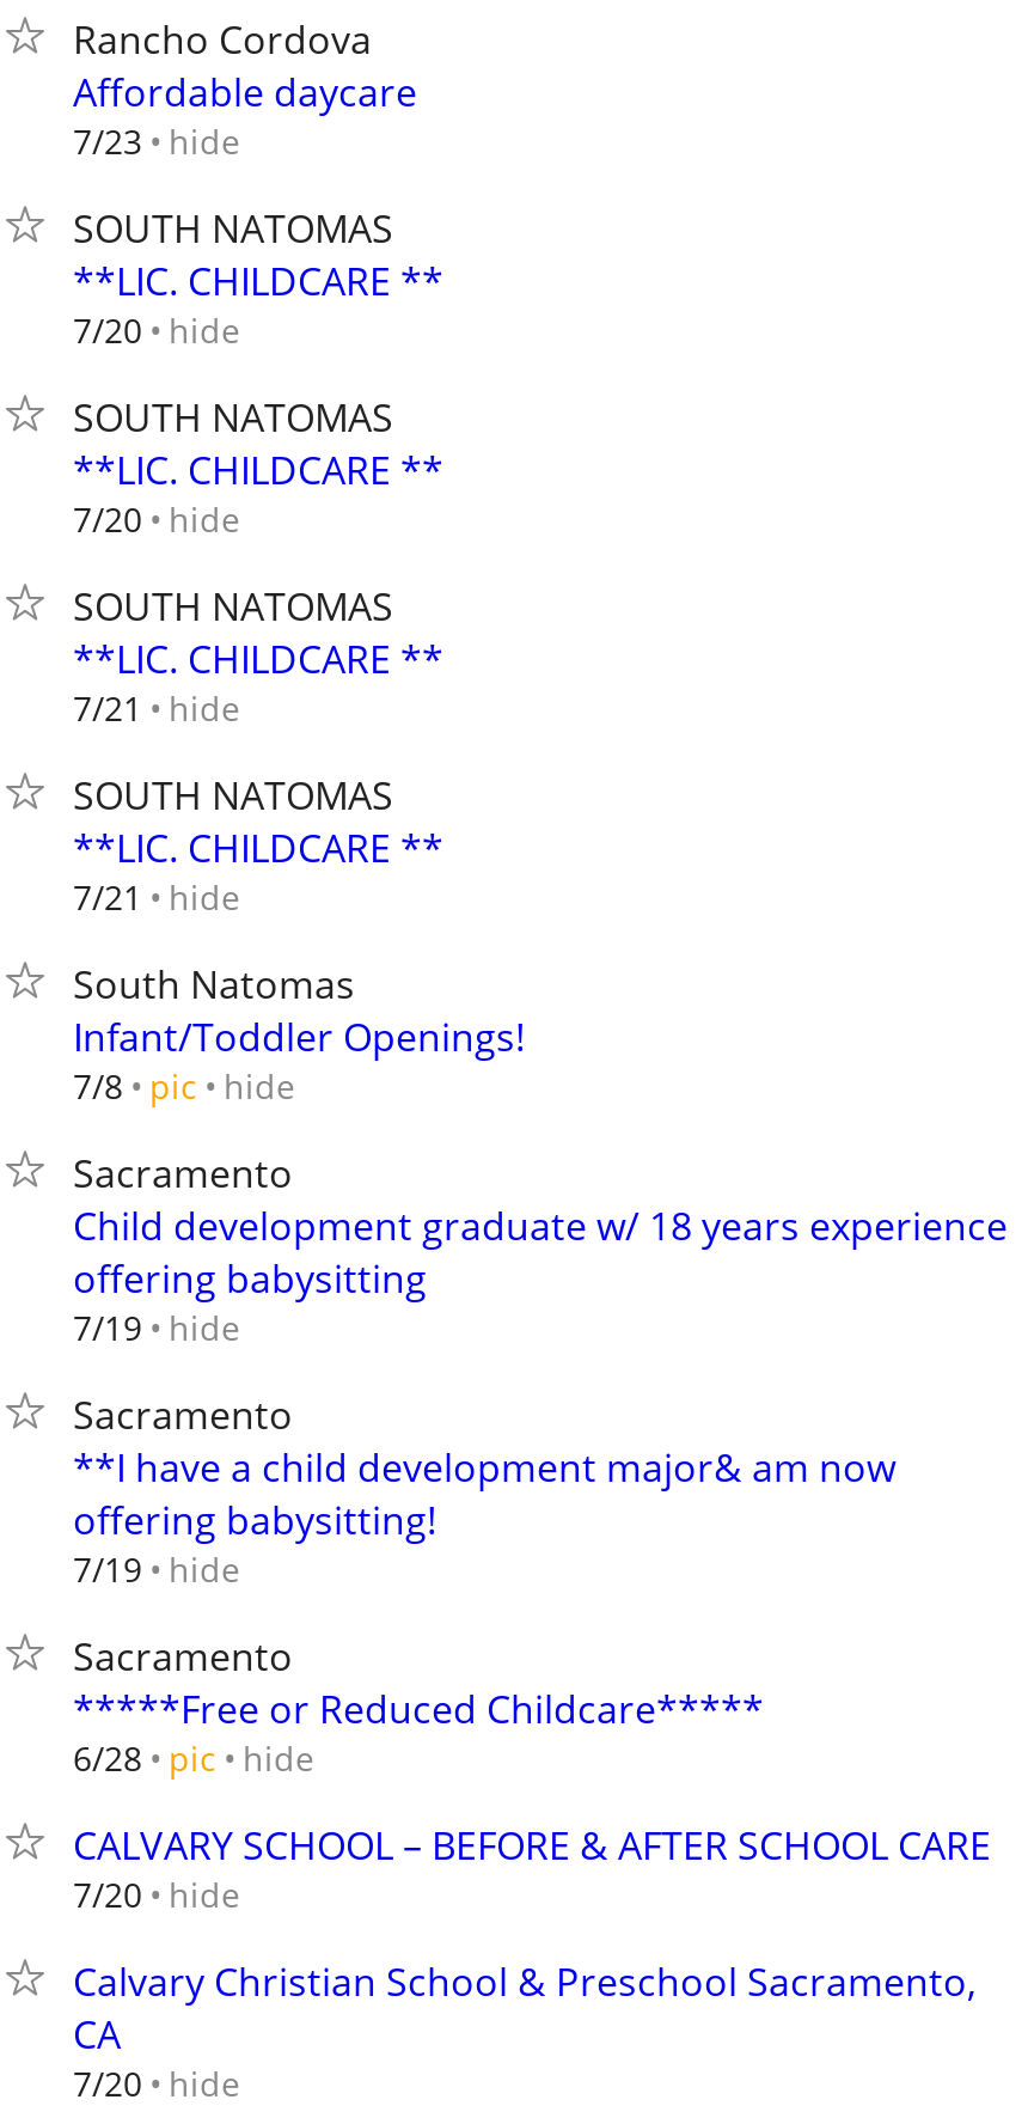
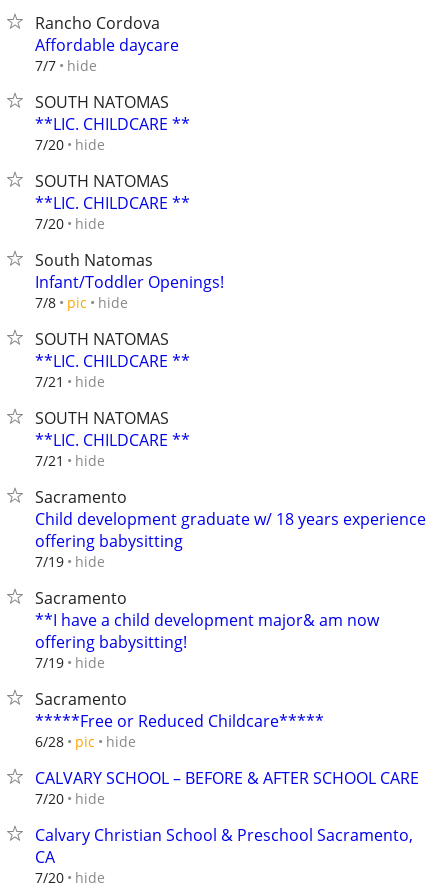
[73,117,240,164] 7/23 hide -> [35,55,97,75] 7/7 hide
moved [73,580,443,920] -> [35,328,190,470]: SOUTH NATOMAS | **LIC. CHILDCARE ** | 7/21 hide | SOUTH NATOMAS | **LIC. CHILDCARE ** | 7/21 hide
moved [73,958,525,1109] -> [35,249,224,312]: South Natomas | Infant/Toddler Openings! | 7/8 pic hide

